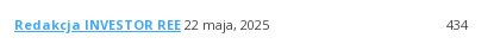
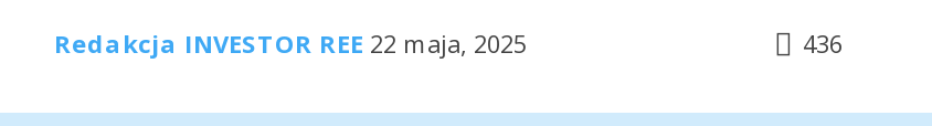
[446,16,468,33] 434 -> [803,27,843,60] 436

